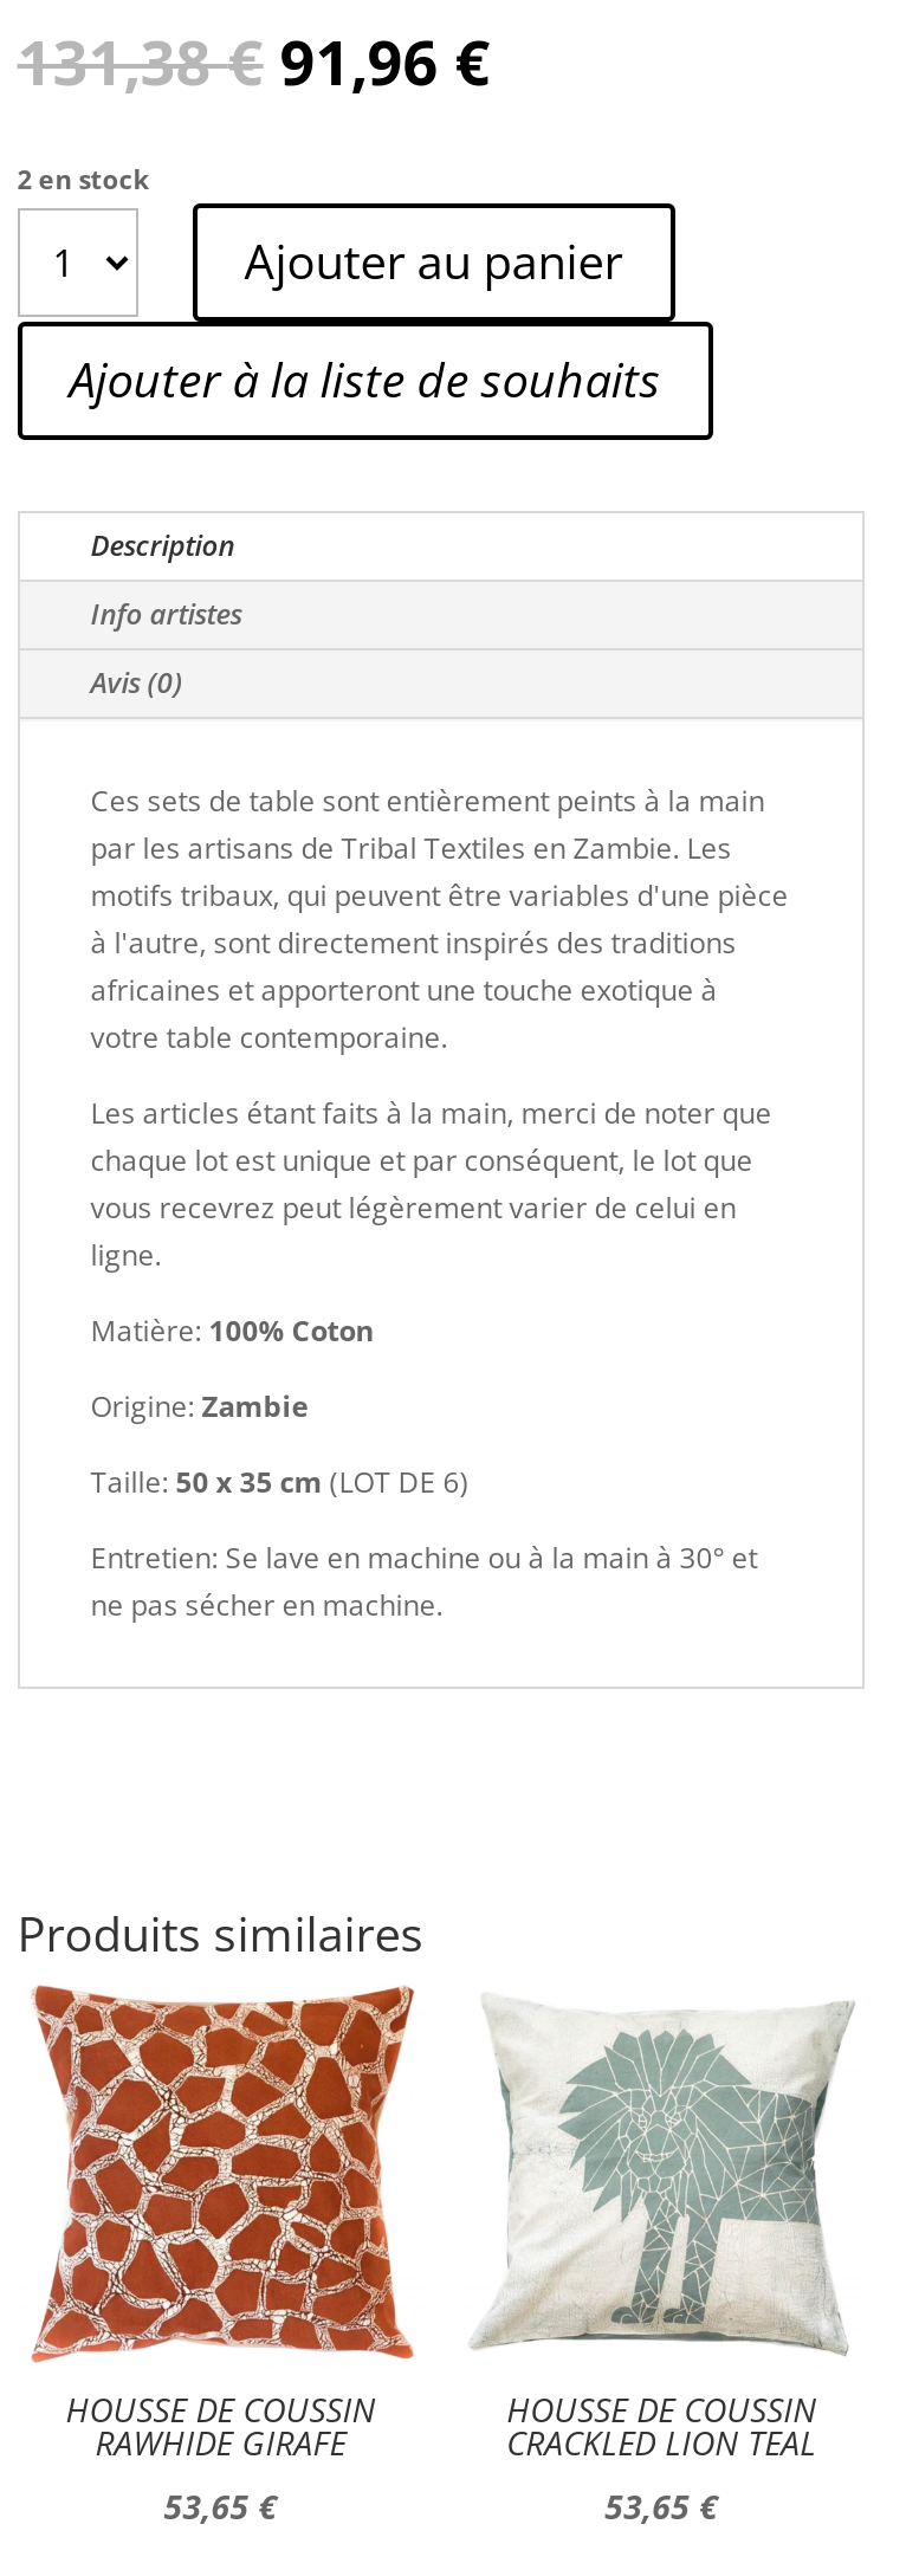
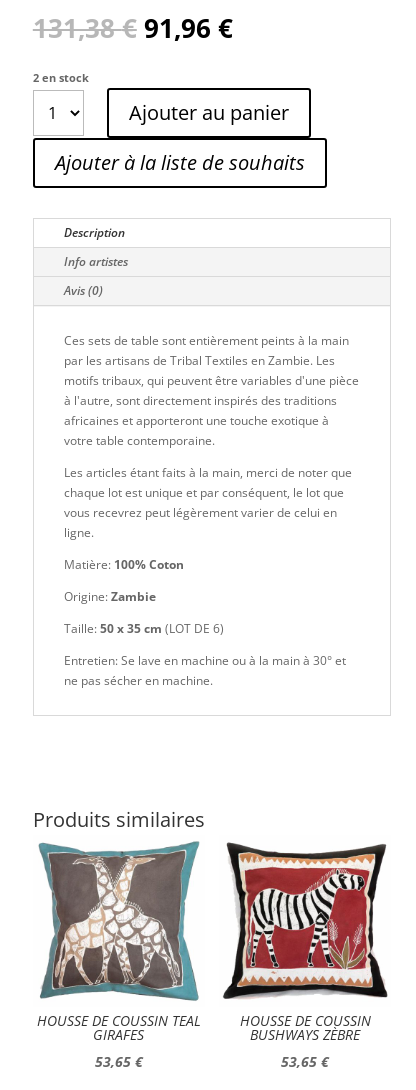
[32,1985,415,2465] [image] | HOUSSE DE COUSSIN | RAWHIDE GIRAFE -> [37,841,201,1044] [image] | HOUSSE DE COUSSIN TEAL | GIRAFES
[467,1989,855,2465] [image] | CRACKLED LION TEAL -> [222,842,388,1044] [image] | BUSHWAYS ZÈBRE

